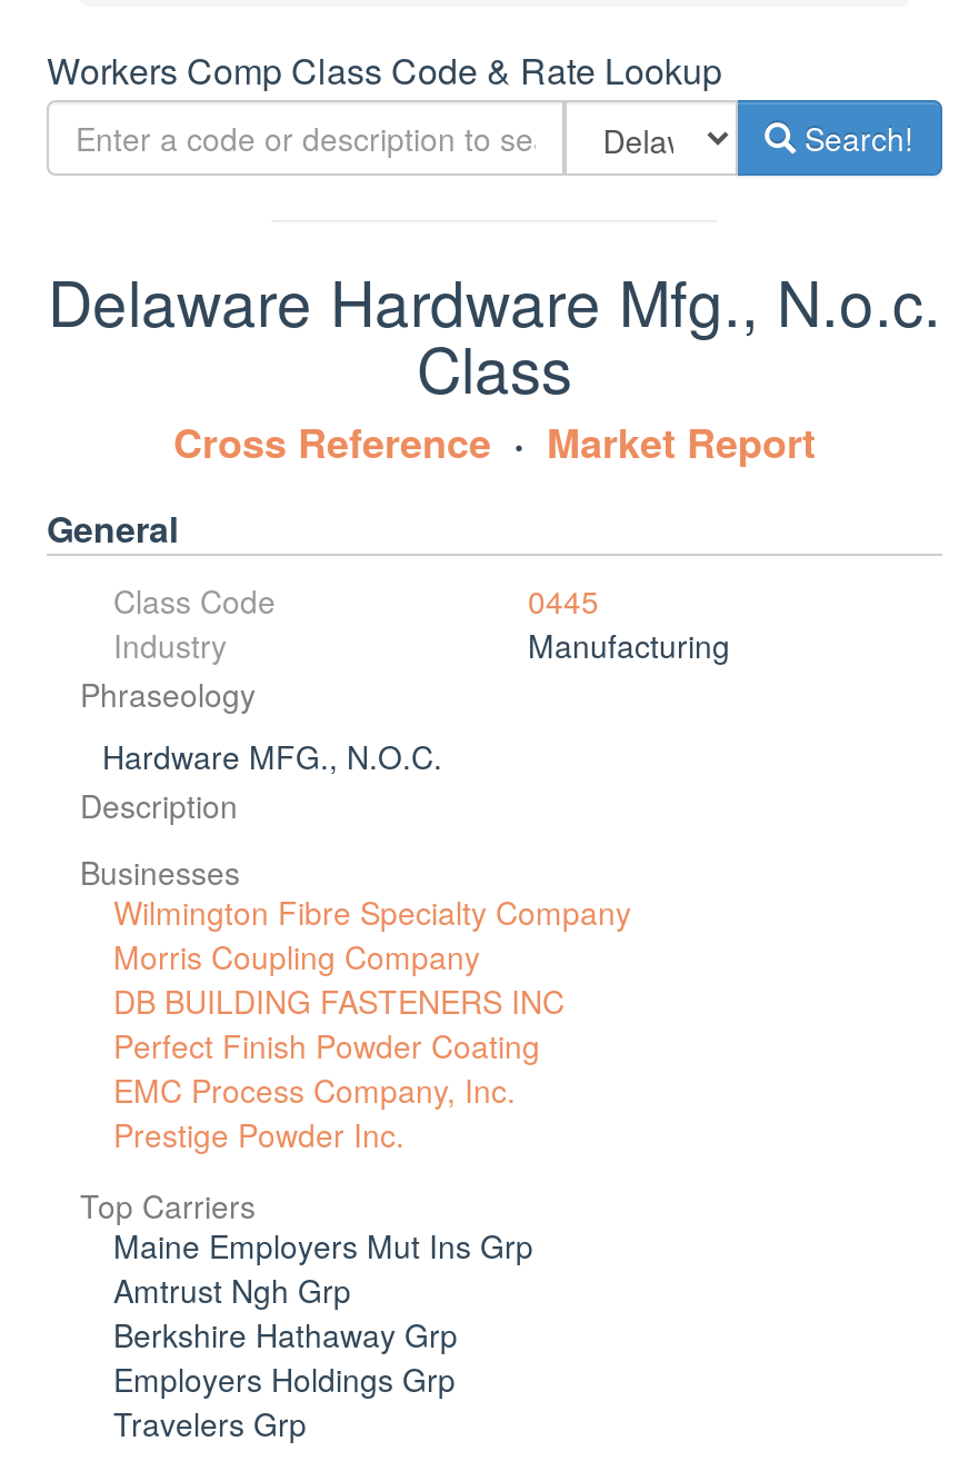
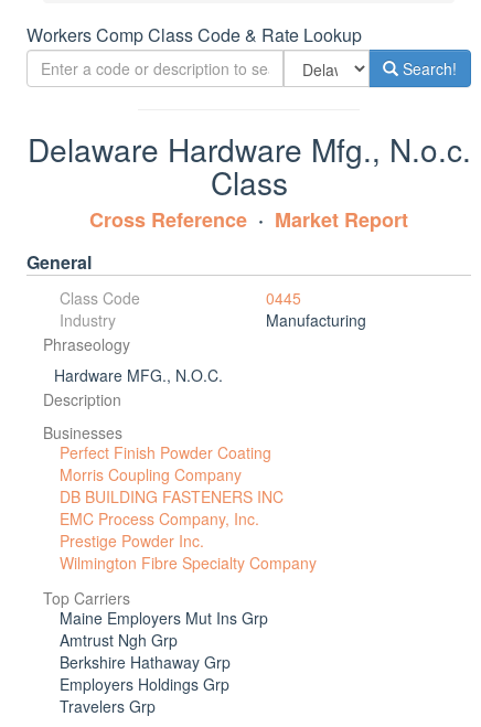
moved [113,889,631,934] -> [60,552,317,574]: Wilmington Fibre Specialty Company
moved [113,1023,540,1067] -> [60,441,271,463]: Perfect Finish Powder Coating
moved [113,1067,516,1156] -> [60,507,259,552]: EMC Process Company, Inc. | Prestige Powder Inc.

